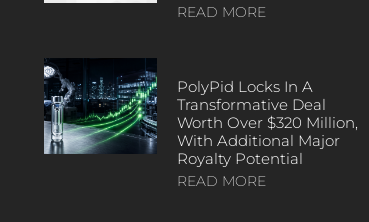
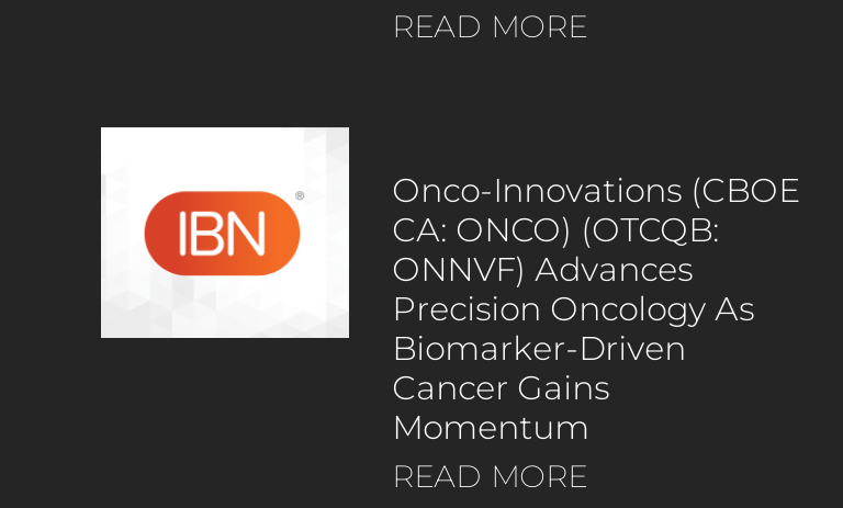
[43,57,358,168] [image] | PolyPid Locks In A | Transformative Deal | Worth Over $320 Million, | With Additional Major | Royalty Potential -> [99,125,800,448] [image] | Onco-Innovations (CBOE | CA: ONCO) (OTCQB: | ONNVF) Advances | Precision Oncology As | Biomarker-Driven | Cancer Gains | Momentum

